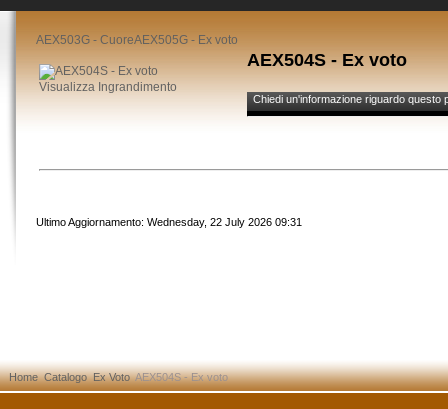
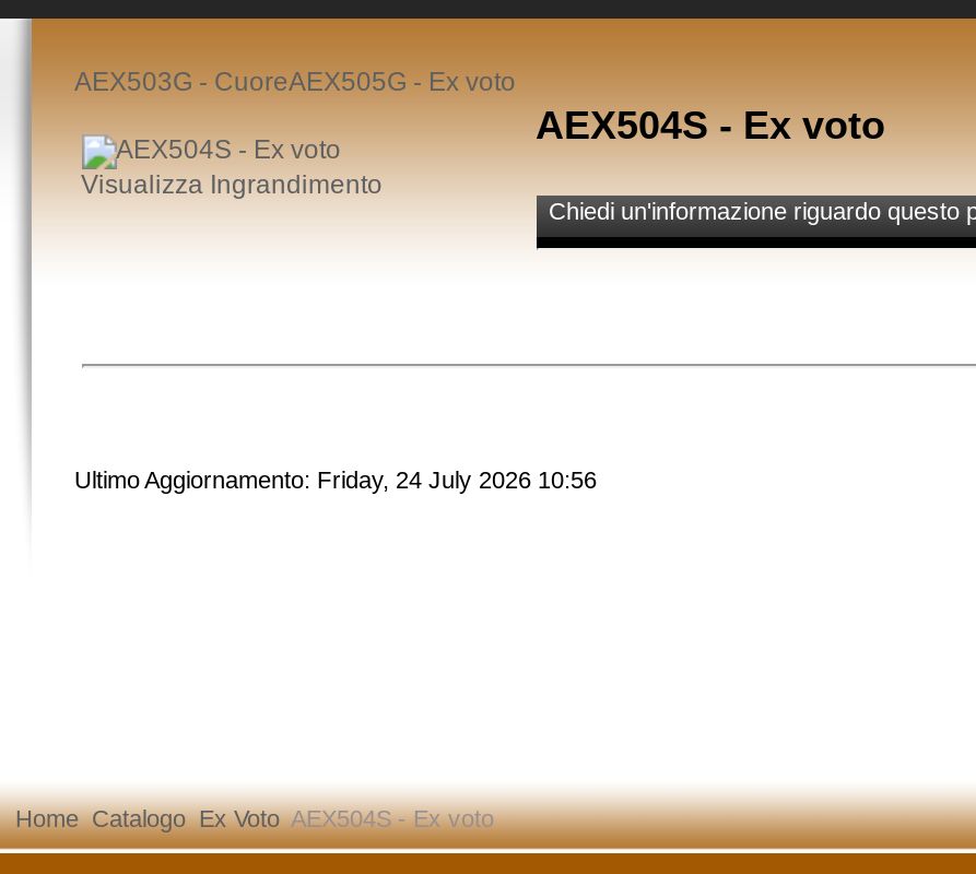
[35,216,301,228] Ultimo Aggiornamento: Wednesday, 22 July 2026 09:31 -> [74,466,597,493] Ultimo Aggiornamento: Friday, 24 July 2026 10:56

